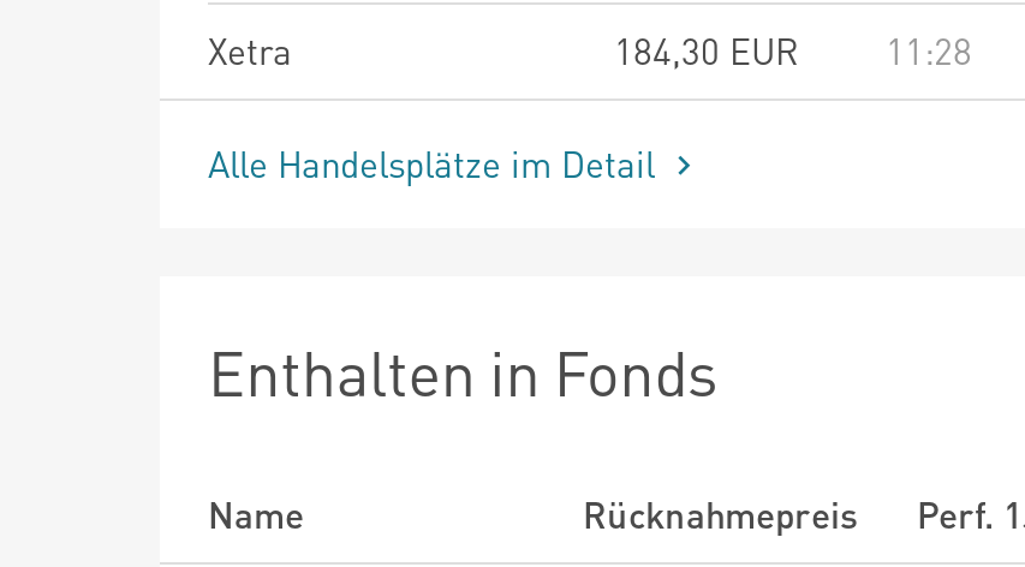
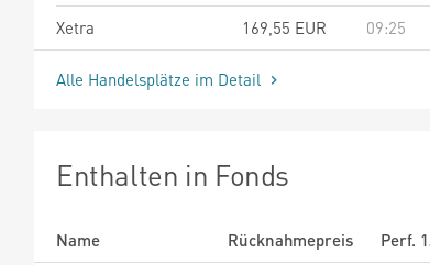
[614,25,799,74] 184,30 EUR -> [242,16,327,38] 169,55 EUR
[886,25,972,74] 11:28 -> [366,16,406,38] 09:25

